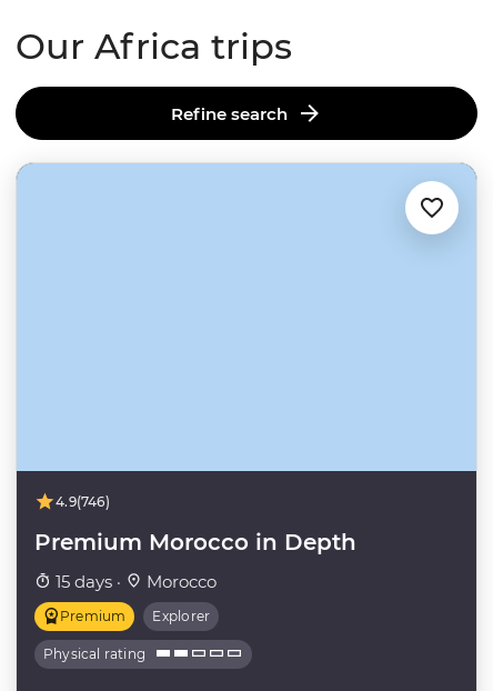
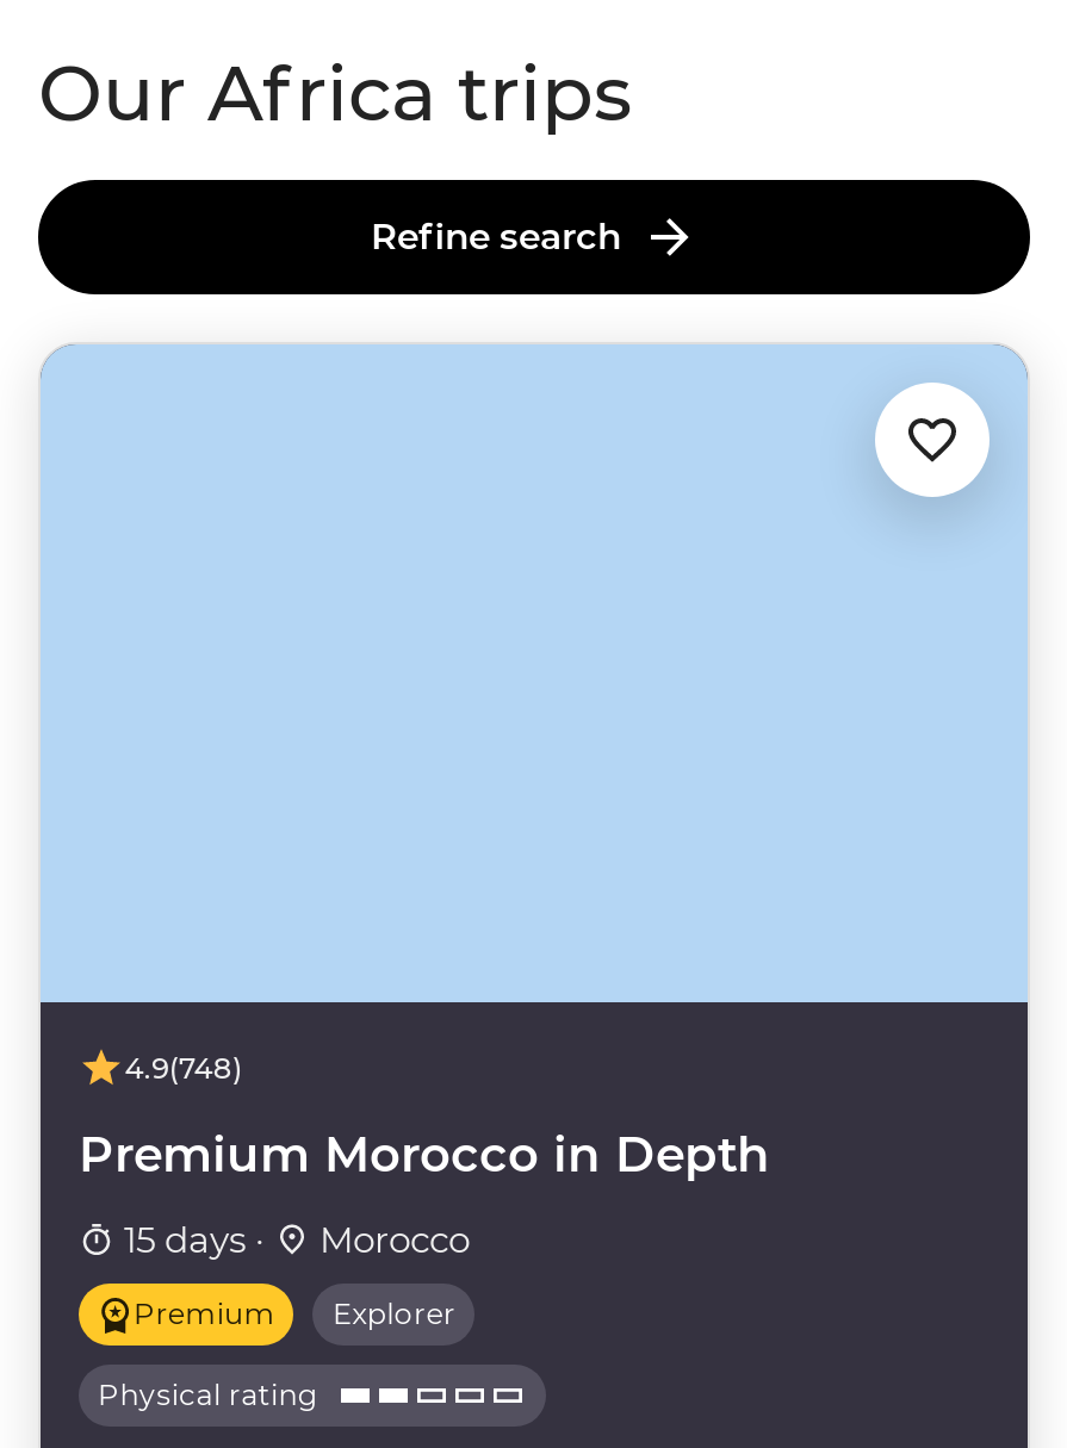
[56,493,110,509] 4.9(746) -> [124,1050,243,1086] 4.9(748)

